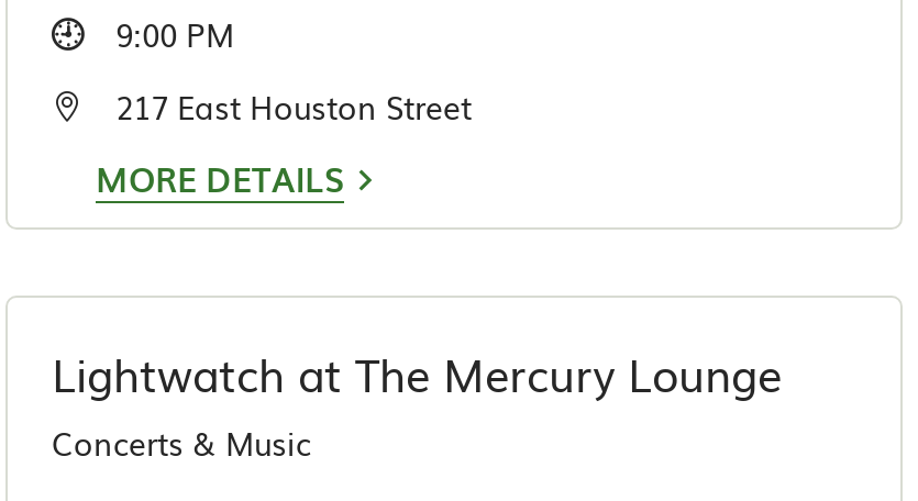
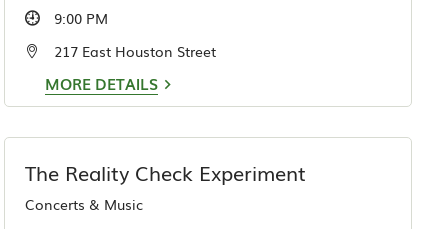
[52,339,782,405] Lightwatch at The Mercury Lounge -> [25,157,306,187] The Reality Check Experiment

